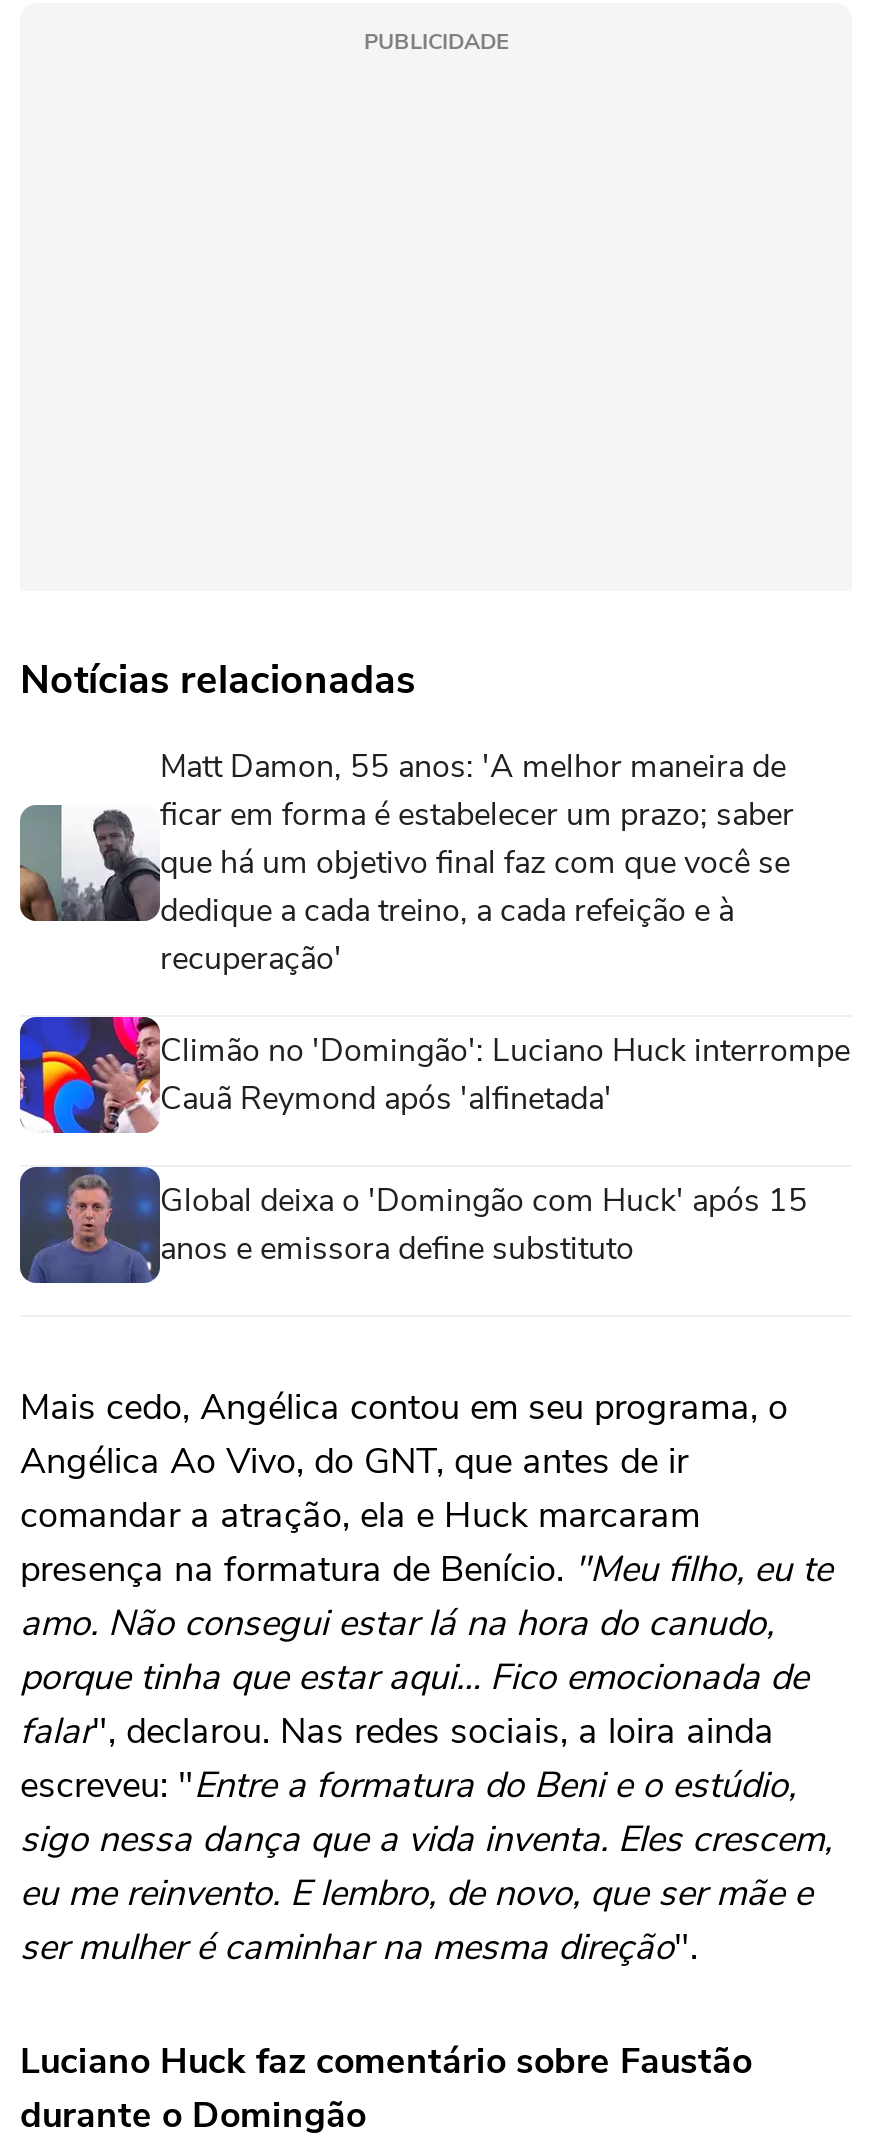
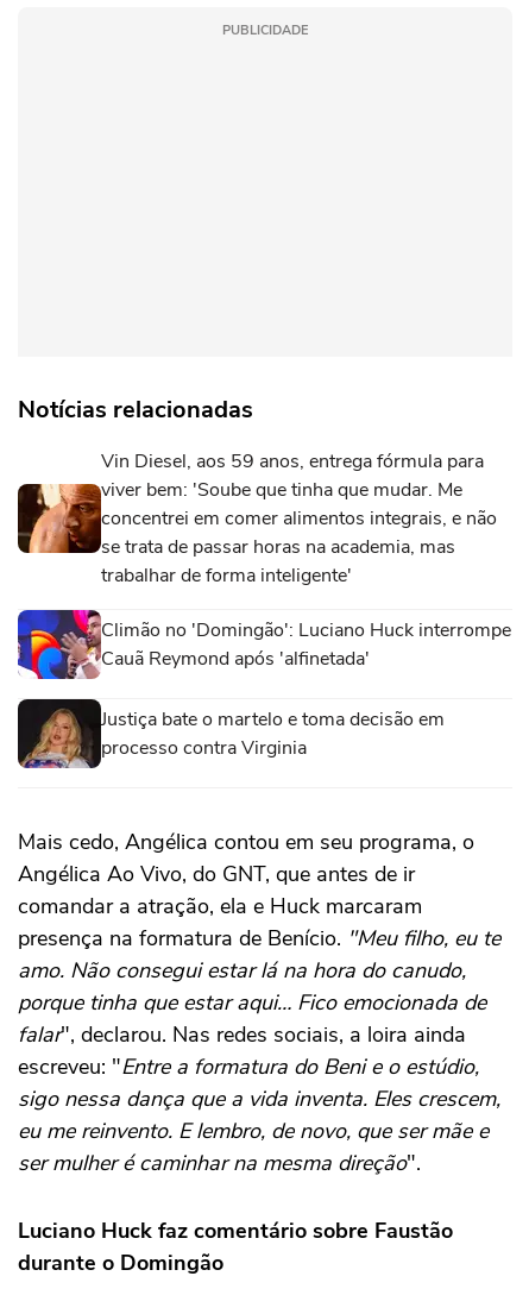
[18,744,794,980] [image] | Matt Damon, 55 anos: 'A melhor maneira de | ficar em forma é estabelecer um prazo; saber | que há um objetivo final faz com que você se | dedique a cada treino, a cada refeição e à | recuperação' -> [17,448,497,588] [image] | Vin Diesel, aos 59 anos, entrega fórmula para | viver bem: 'Soube que tinha que mudar. Me | concentrei em comer alimentos integrais, e não | se trata de passar horas na academia, mas | trabalhar de forma inteligente'
[18,1165,808,1285] [image] | Global deixa o 'Domingão com Huck' após 15 | anos e emissora define substituto -> [17,698,445,769] [image] | Justiça bate o martelo e toma decisão em | processo contra Virginia

